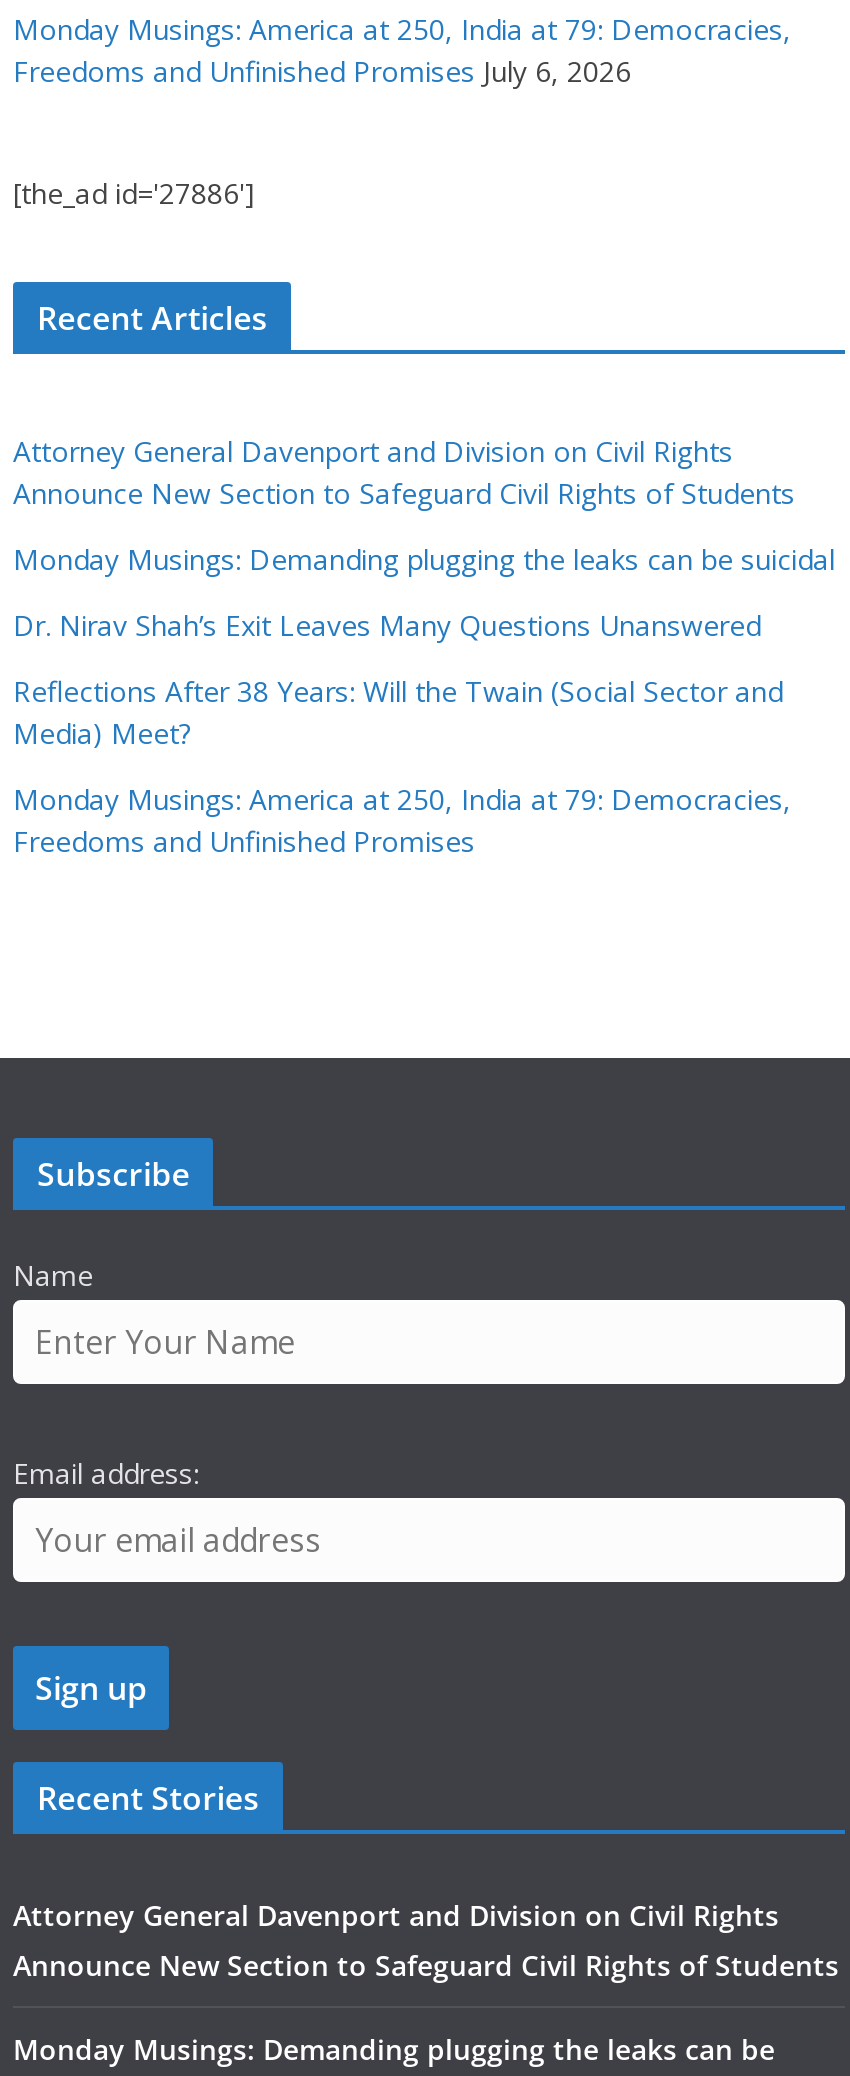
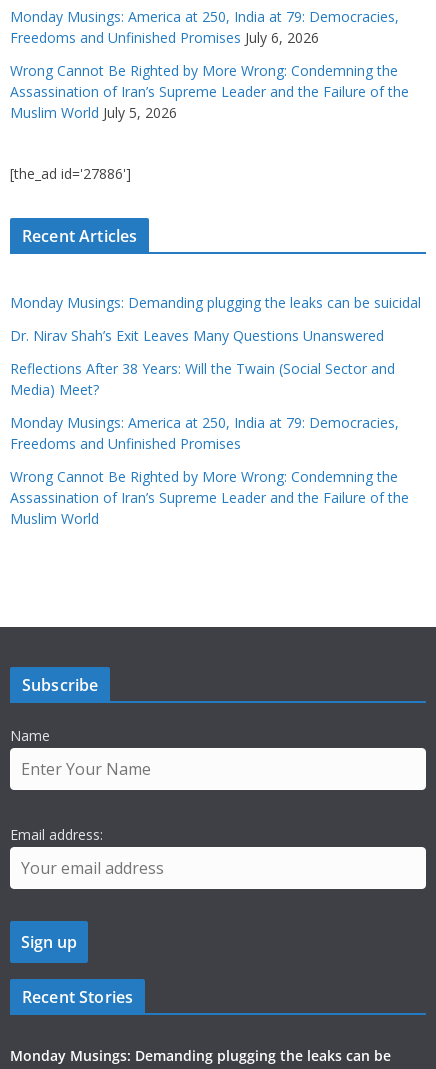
none -> [10,61,409,122] Wrong Cannot Be Righted by More Wrong: Condemning the | Assassination of Iran’s Supreme Leader and the Failure of the | Muslim World July 5, 2026
moved [13,174,268,340] -> [10,164,137,247]: [the_ad id='27886'] | Recent Articles
[13,432,795,512] Attorney General Davenport and Division on Civil Rights | Announce New Section to Safeguard Civil Rights of Students -> none
none -> [10,467,409,528] Wrong Cannot Be Righted by More Wrong: Condemning the | Assassination of Iran’s Supreme Leader and the Failure of the | Muslim World
moved [13,1152,259,1820] -> [10,674,133,1008]: Subscribe | Name | Email address: | Recent Stories
[13,1896,839,1984] Attorney General Davenport and Division on Civil Rights | Announce New Section to Safeguard Civil Rights of Students -> none

